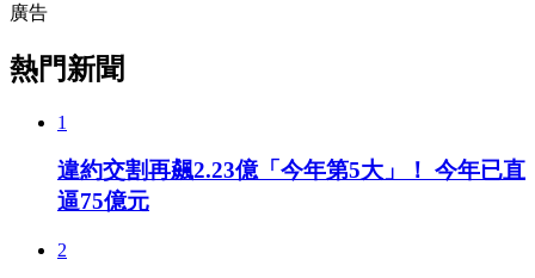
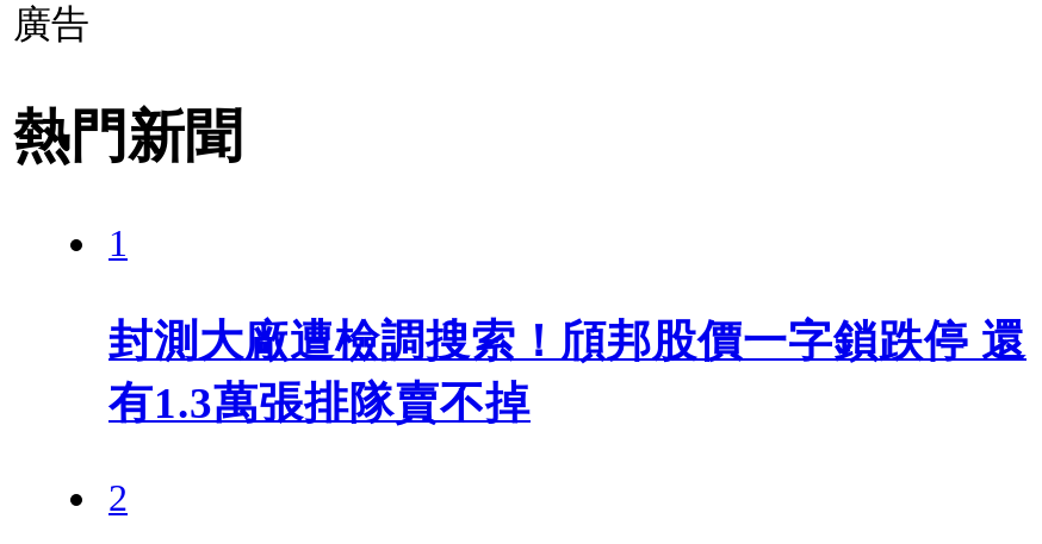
[57,158,525,214] 違約交割再飆2.23億「今年第5大」！ 今年已直 | 逼75億元 -> [108,315,1027,427] 封測大廠遭檢調搜索！頎邦股價一字鎖跌停 還 | 有1.3萬張排隊賣不掉

